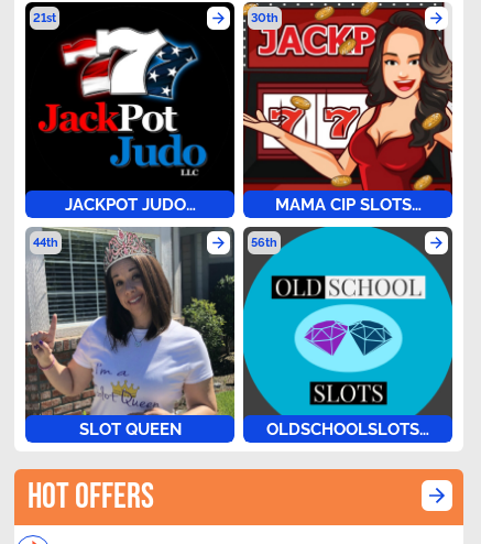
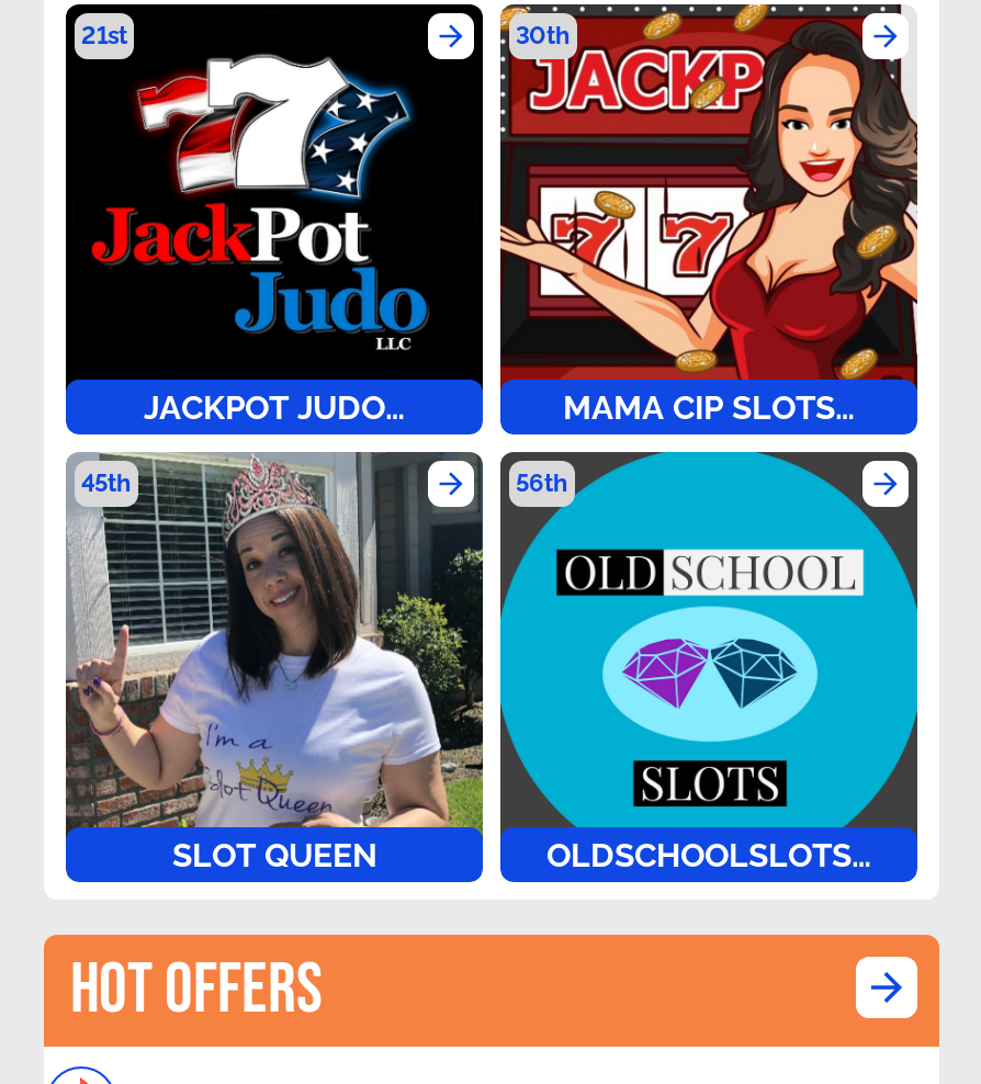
[33,235,58,250] 44th -> [81,469,132,497] 45th

